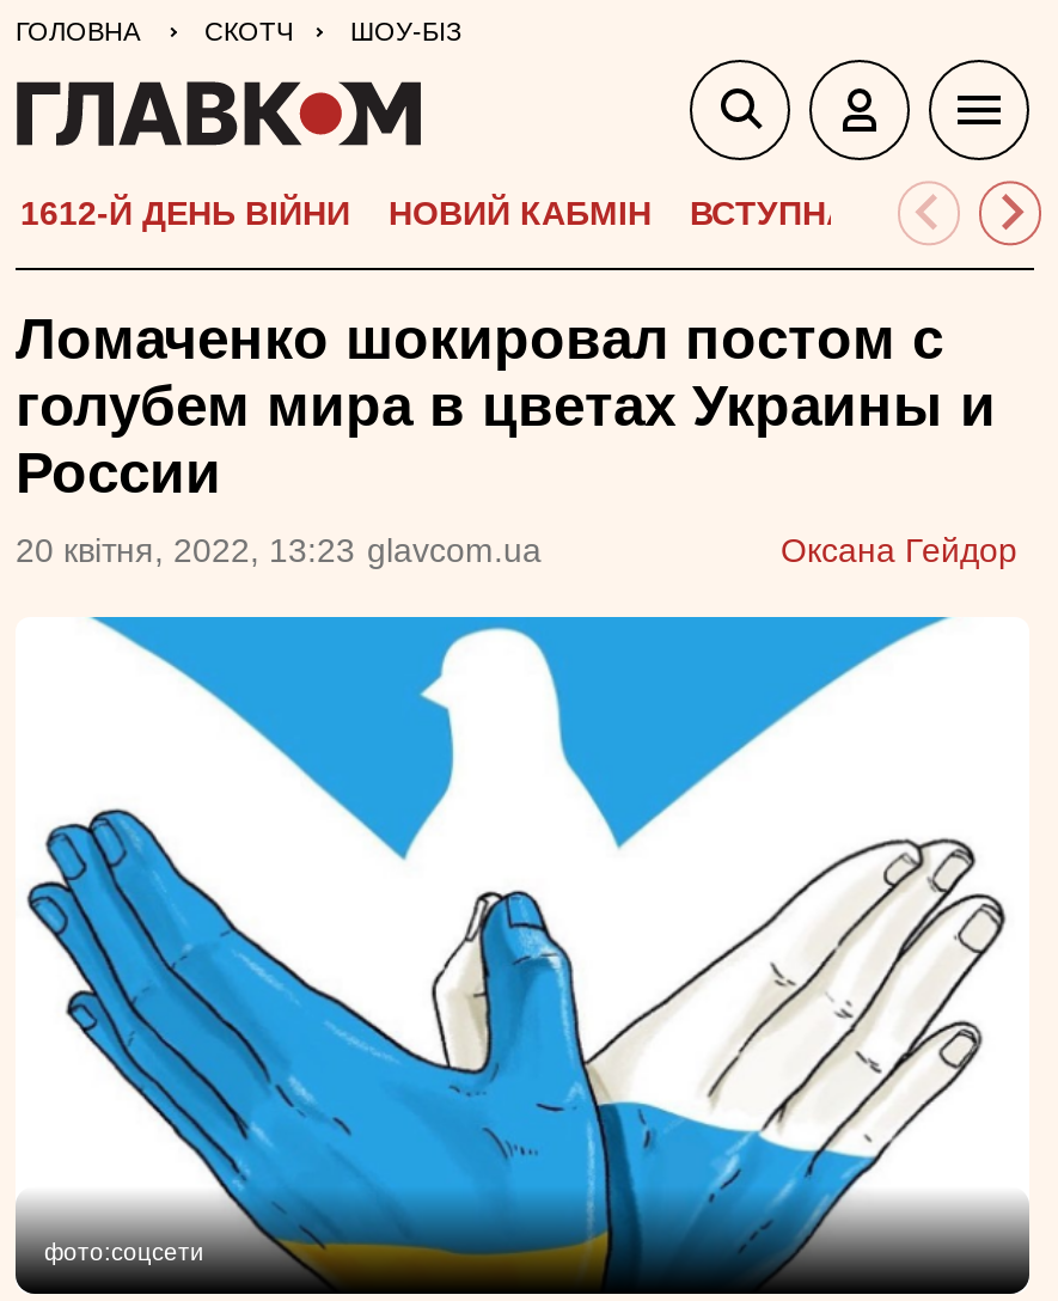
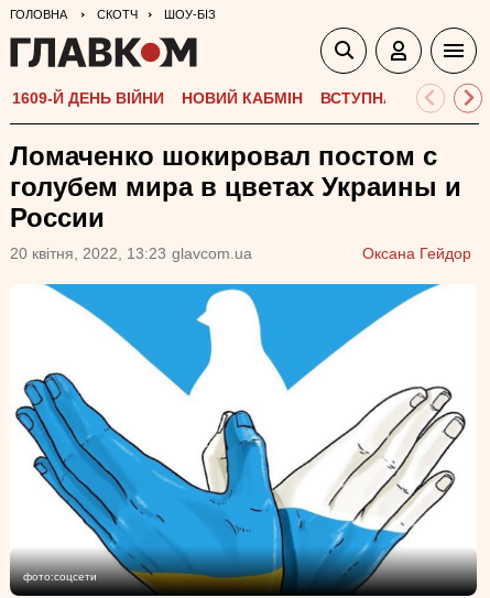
[20,194,350,232] 1612-Й ДЕНЬ ВІЙНИ -> [12,89,164,107] 1609-Й ДЕНЬ ВІЙНИ

